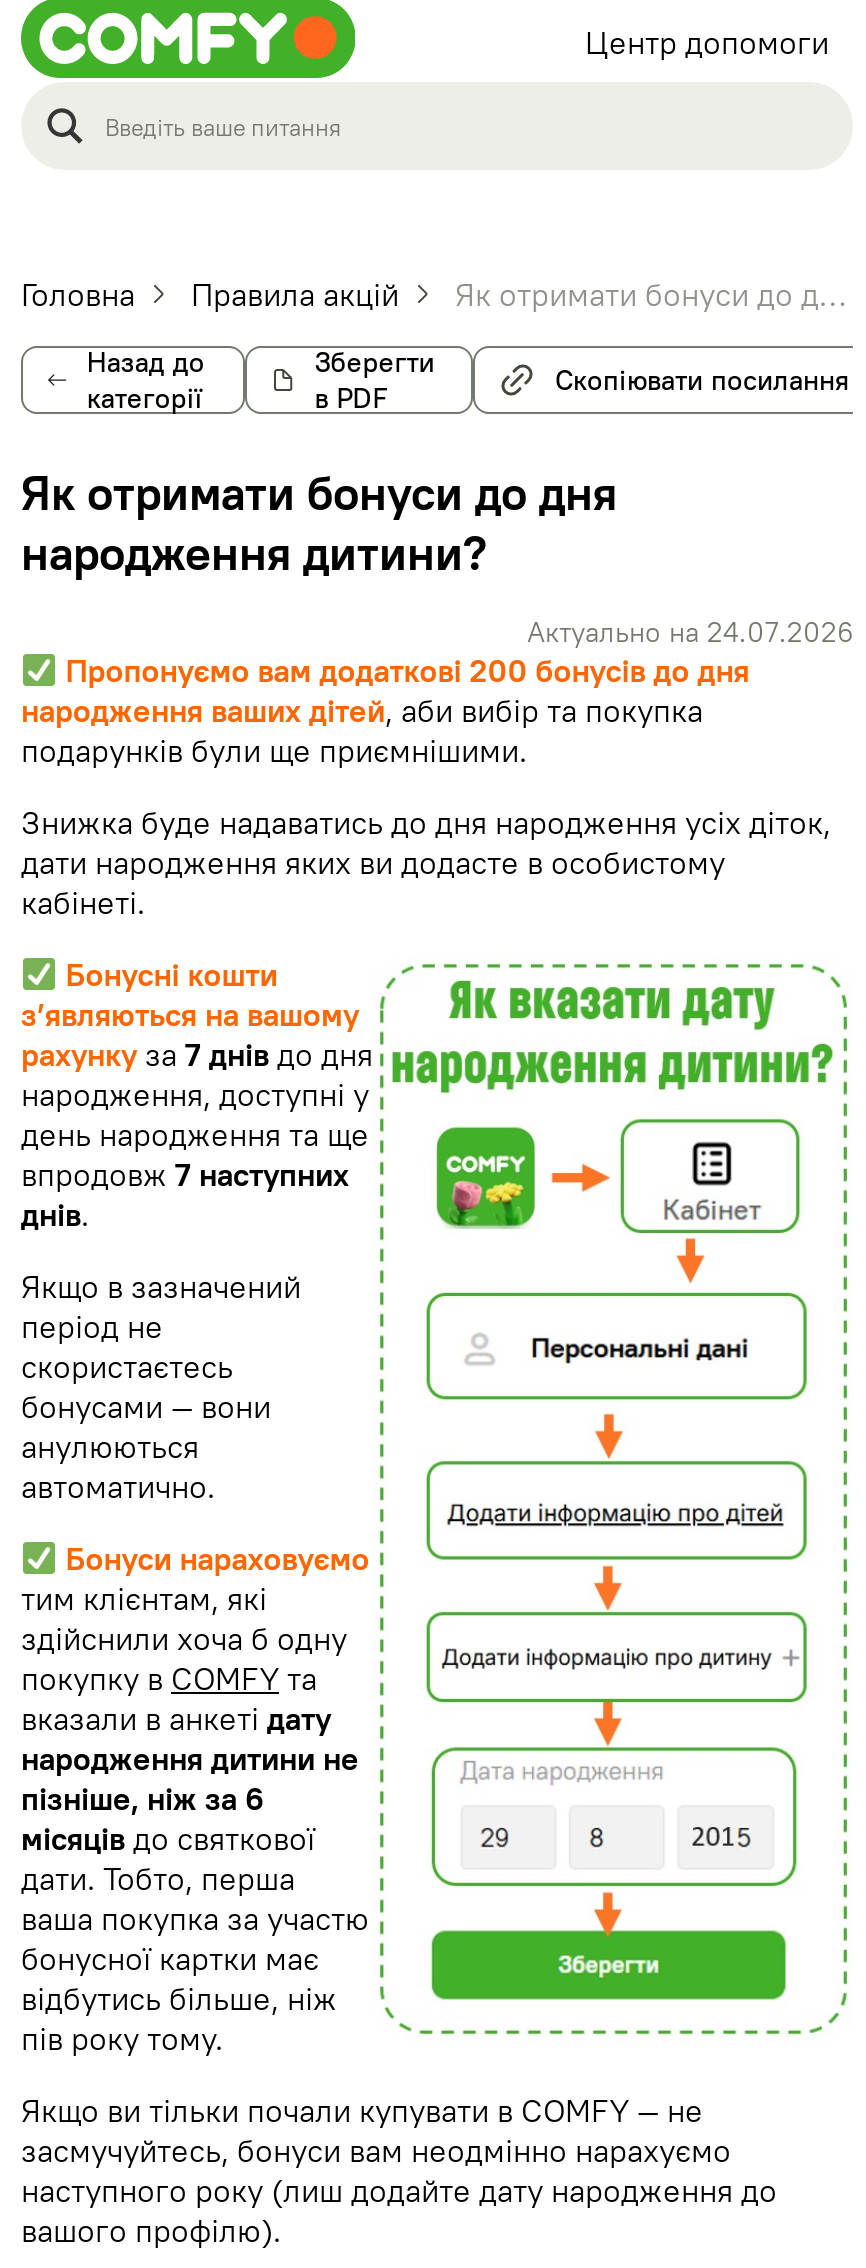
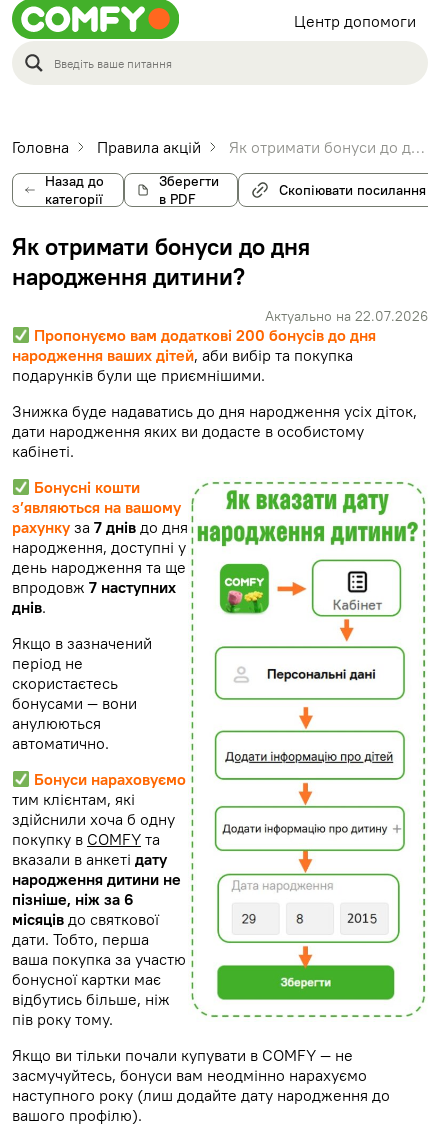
[527,614,853,650] Актуально на 24.07.2026 -> [265,307,428,325] Актуально на 22.07.2026

